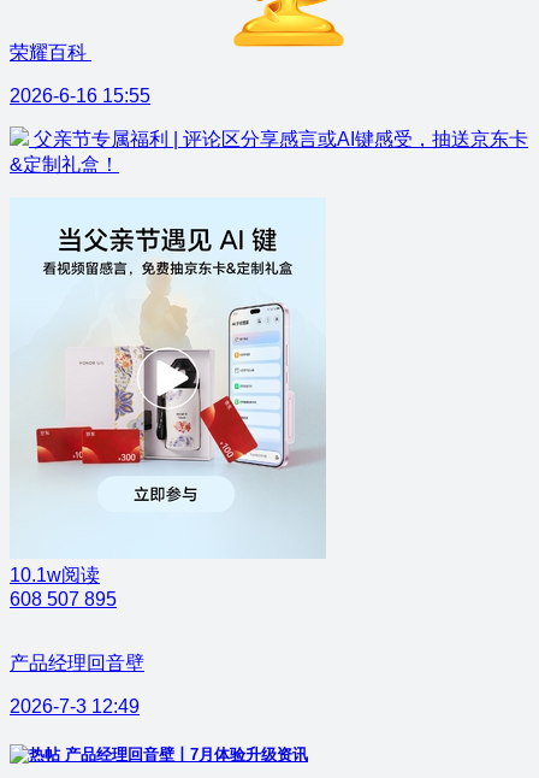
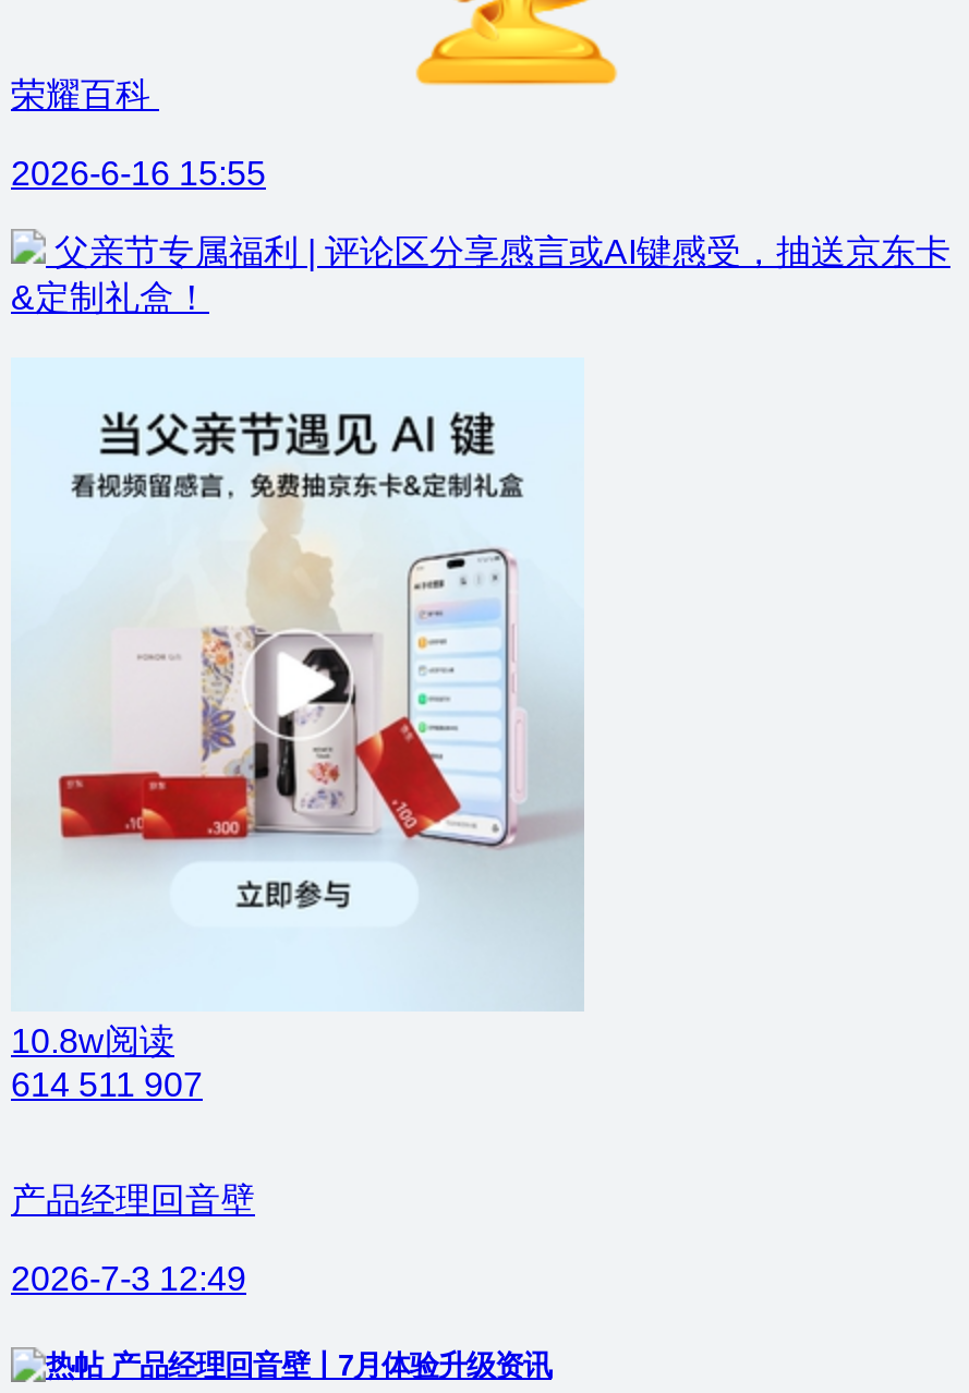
[10,565,100,585] 10.1w阅读 -> [11,1022,174,1059] 10.8w阅读
[10,589,117,609] 608 507 895 -> [11,1066,203,1103] 614 511 907

